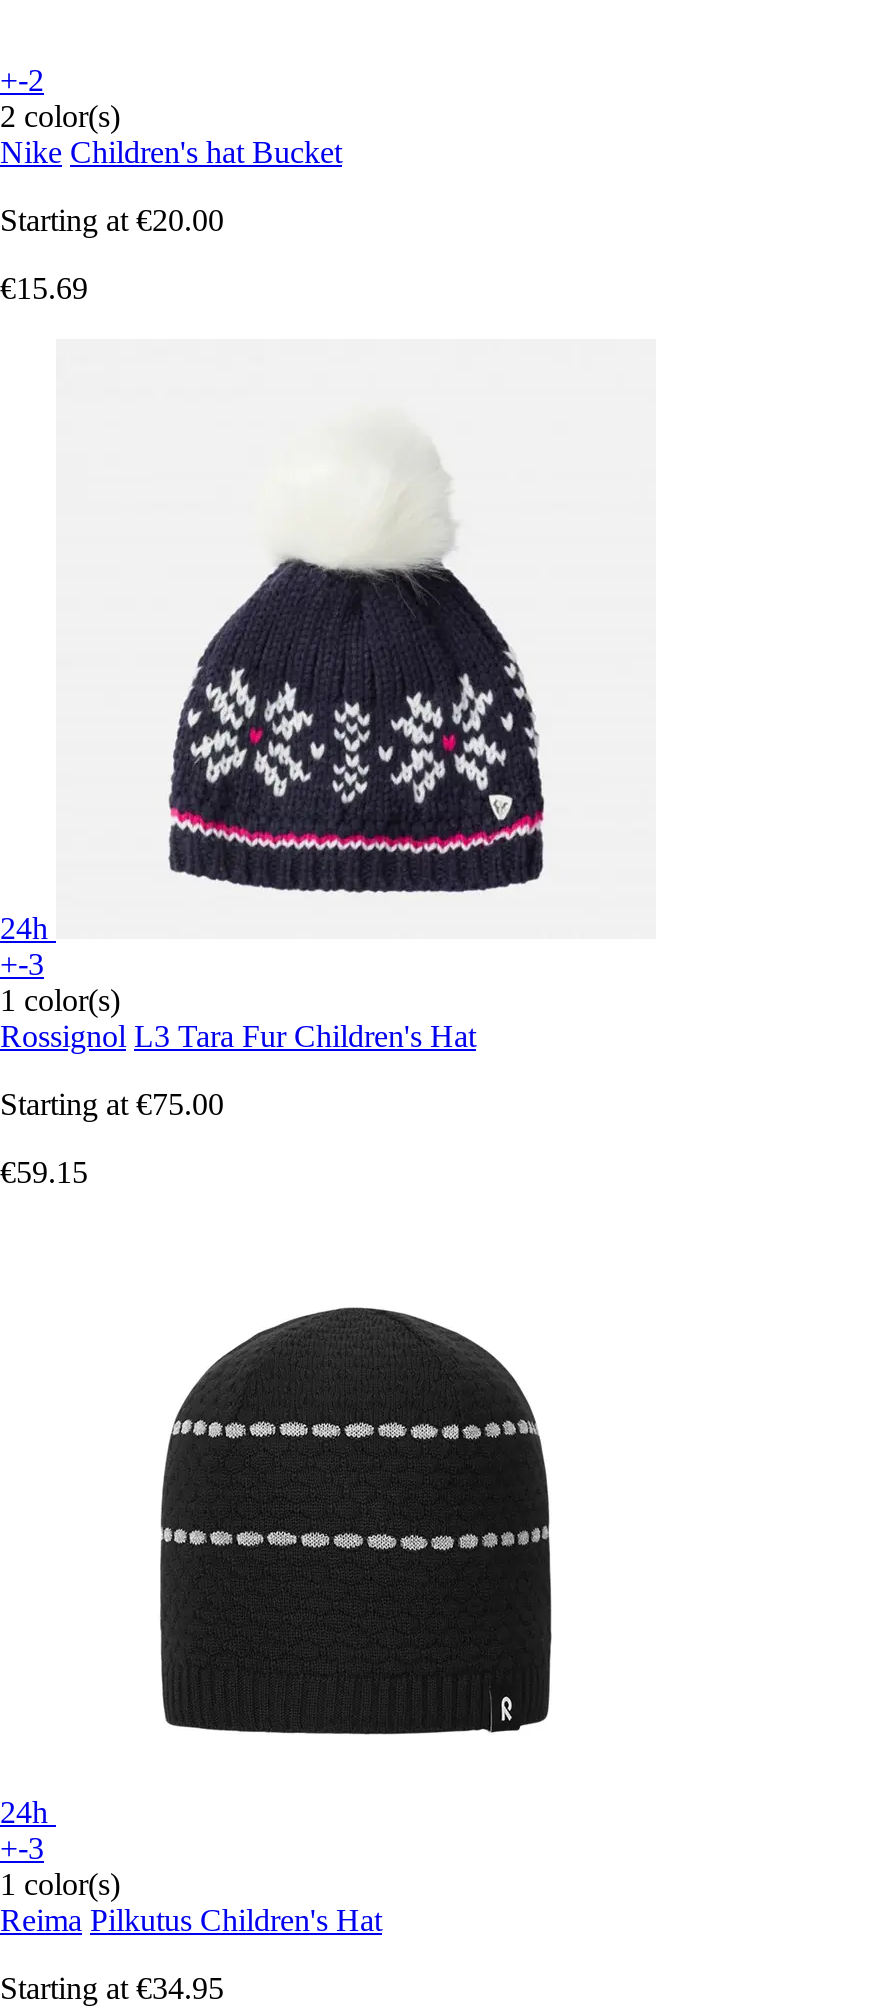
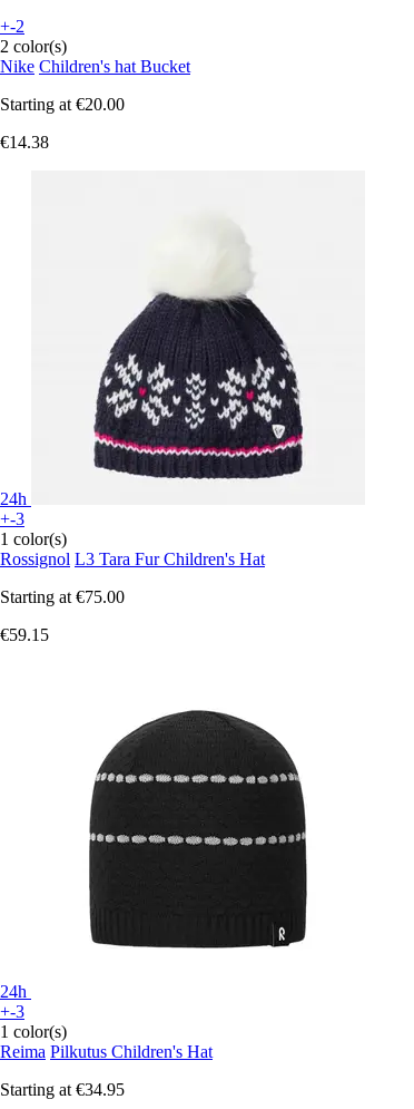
[0,270,88,304] €15.69 -> [0,132,49,151] €14.38

